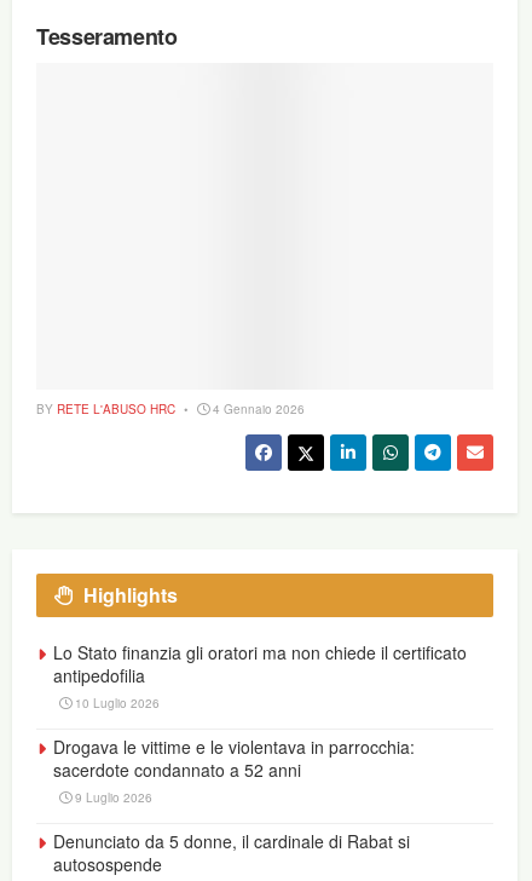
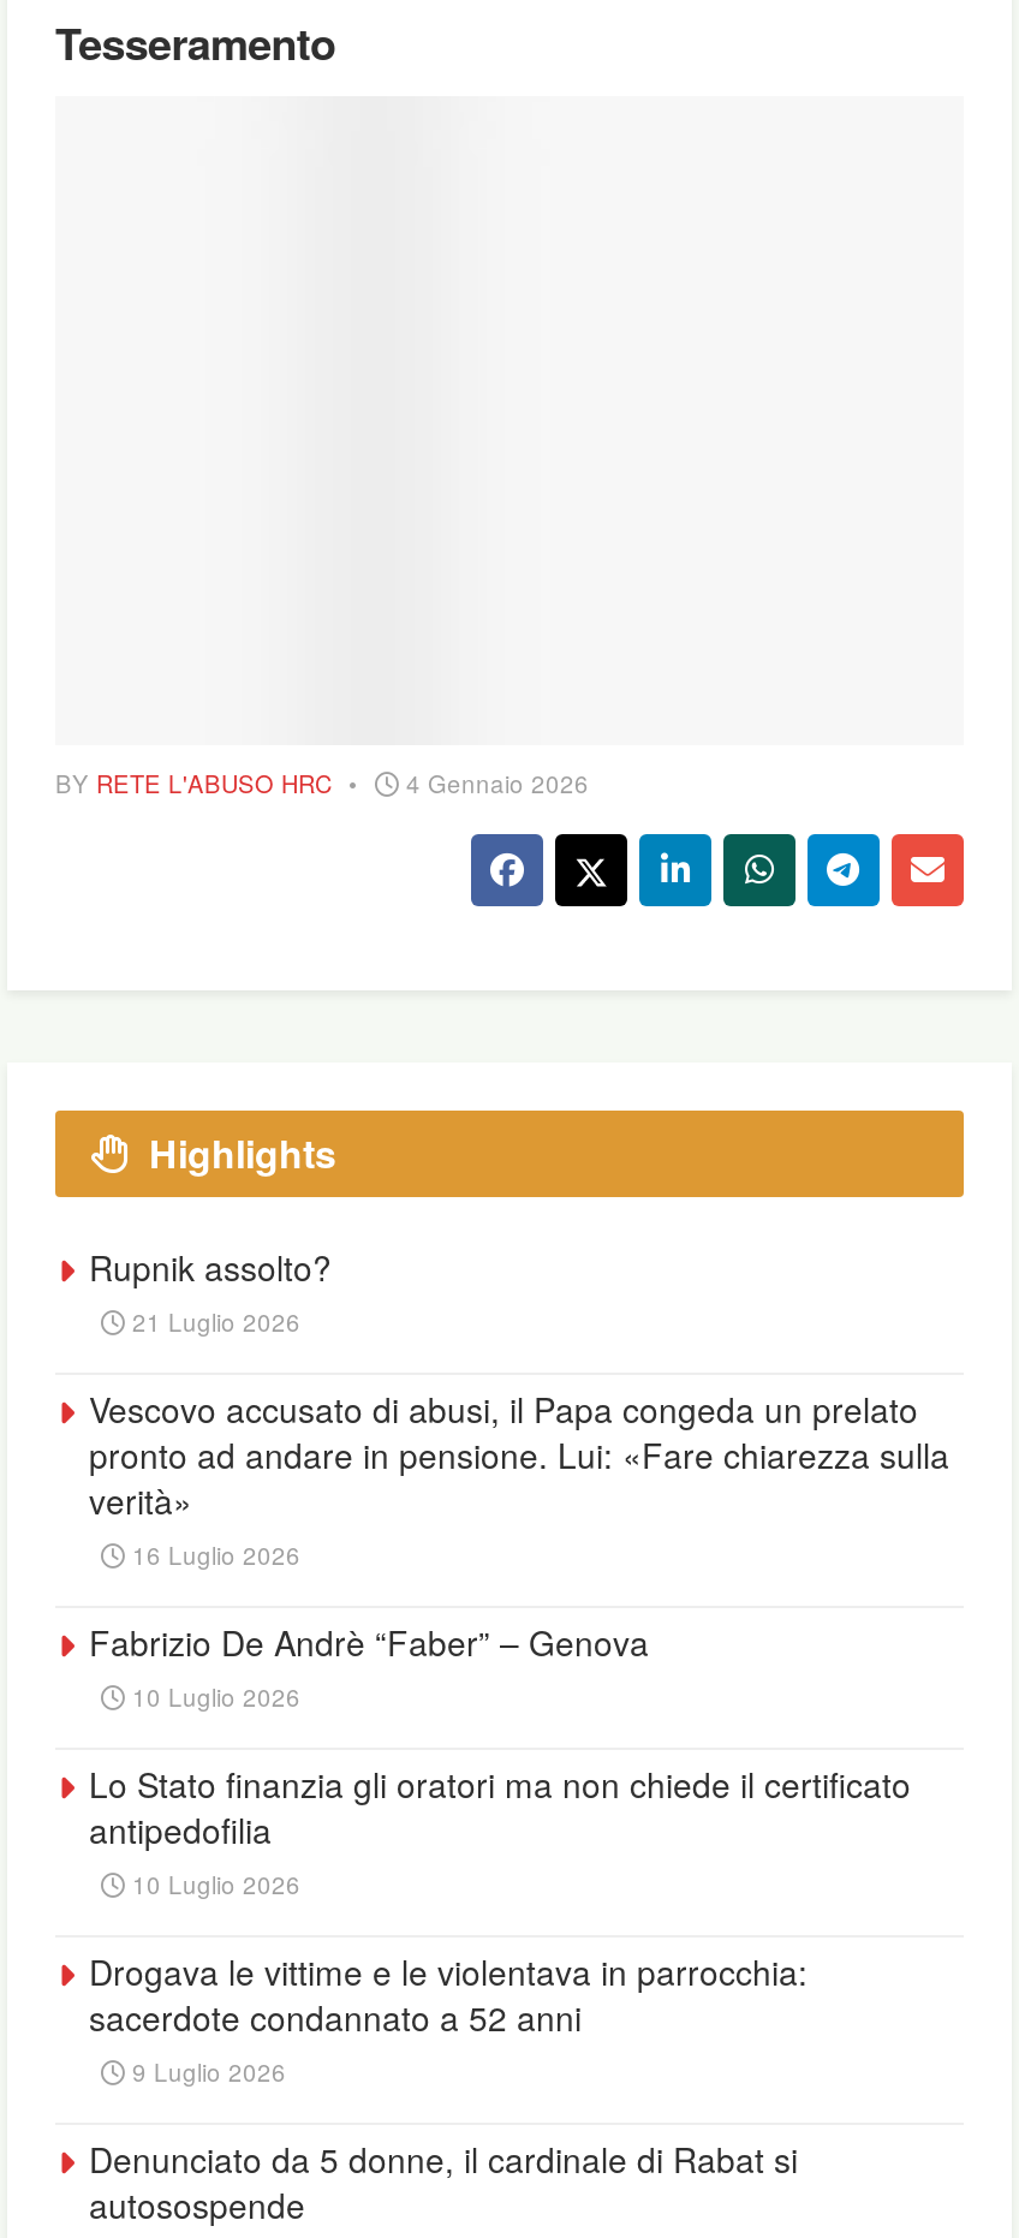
none -> [89,1243,949,1714] Rupnik assolto? | 21 Luglio 2026 | Vescovo accusato di abusi, il Papa congeda un prelato | pronto ad andare in pensione. Lui: «Fare chiarezza sulla | verità» | 16 Luglio 2026 | Fabrizio De Andrè “Faber” – Genova | 10 Luglio 2026

